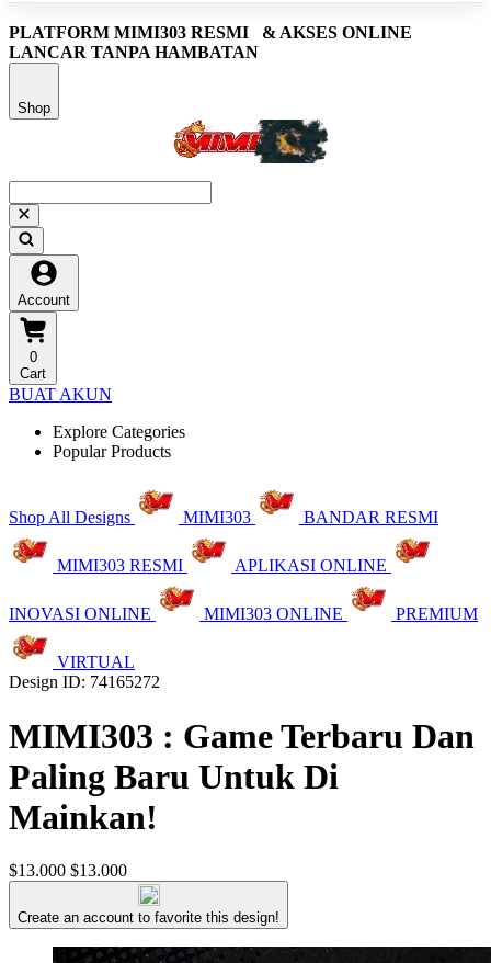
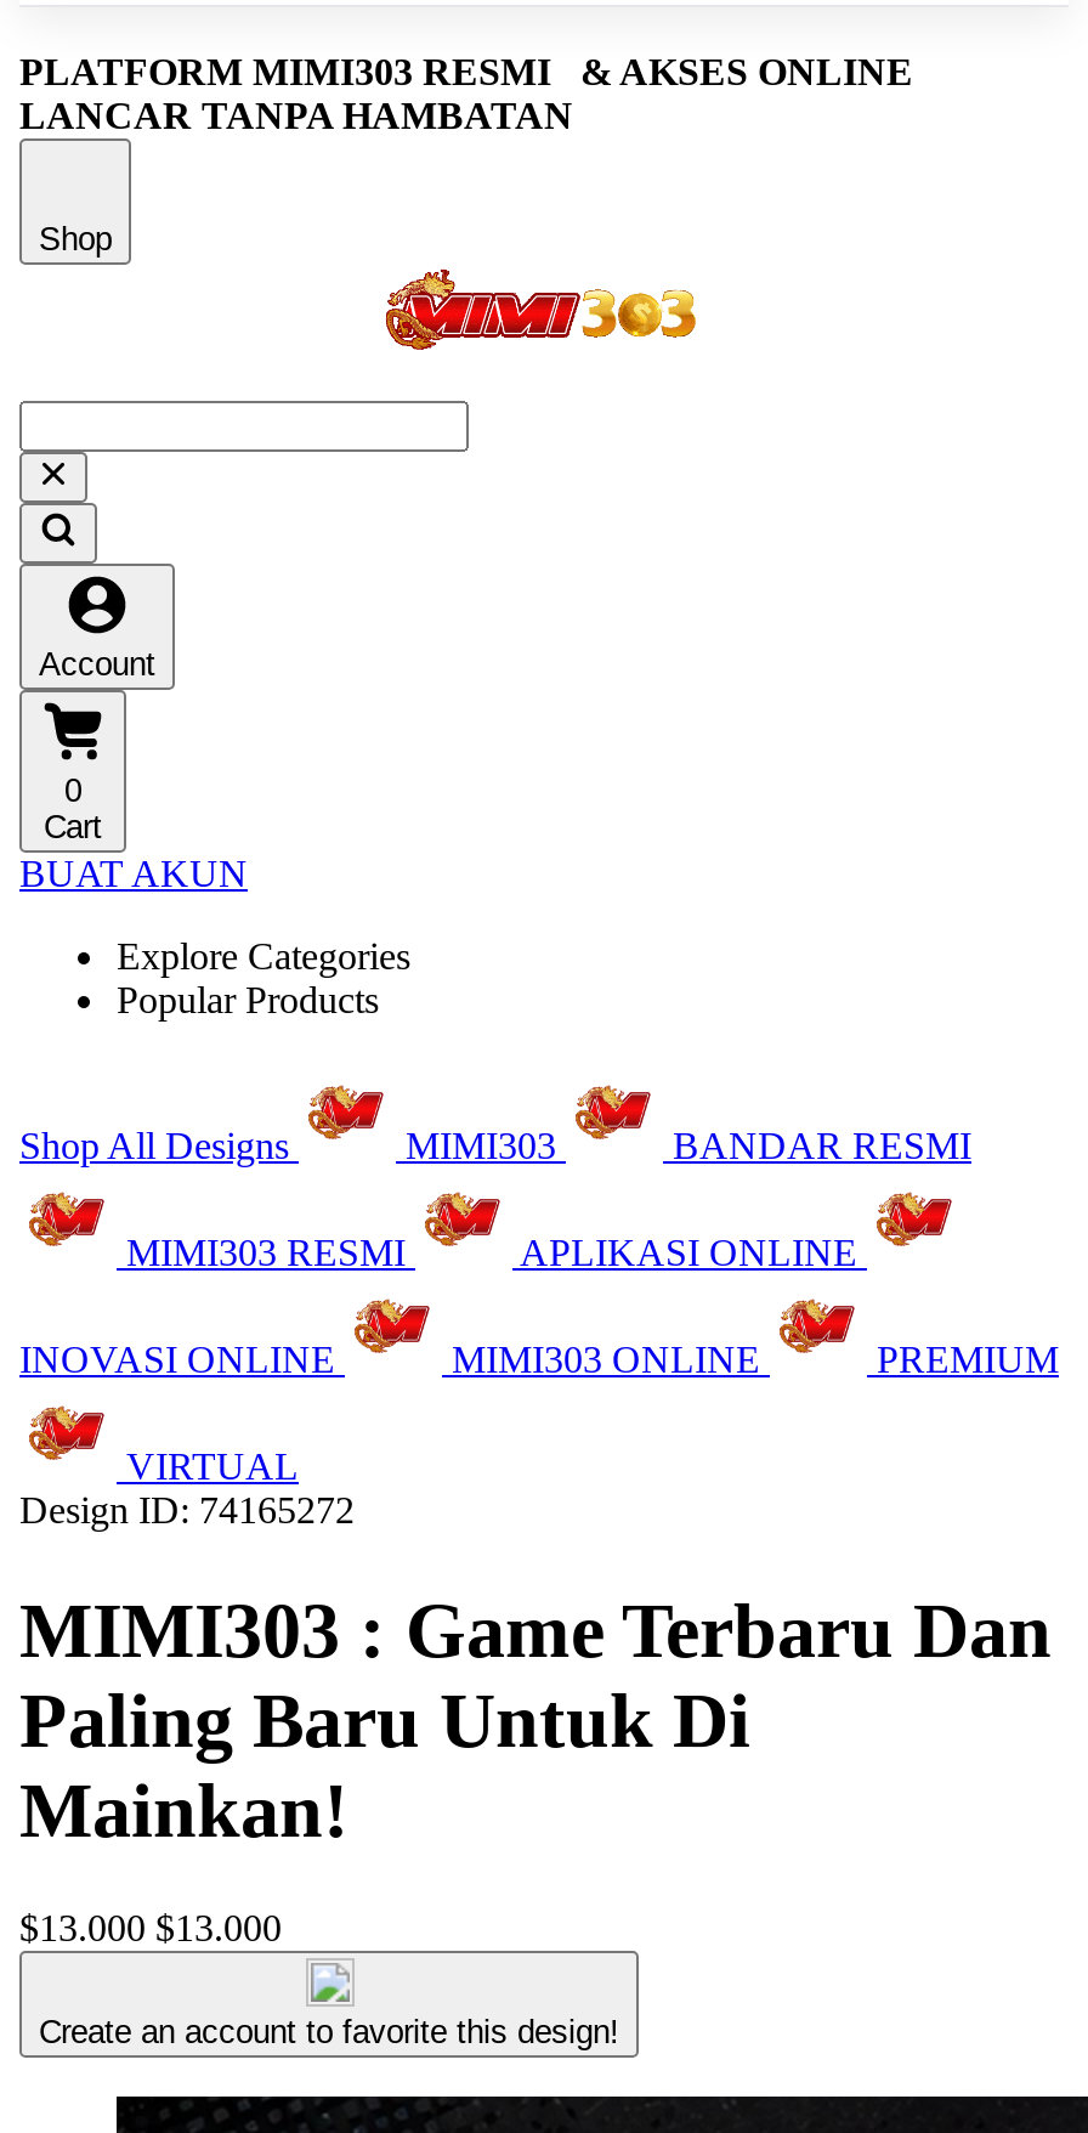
[254,118,329,165] [image] -> [563,265,726,362] [image]

